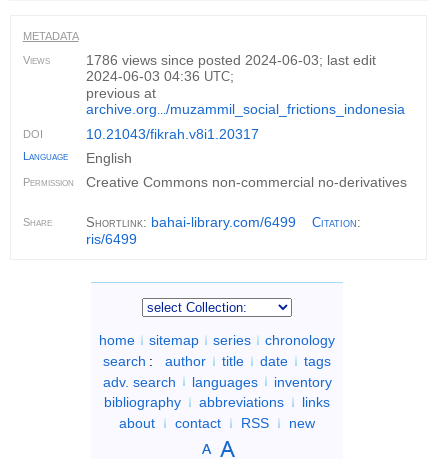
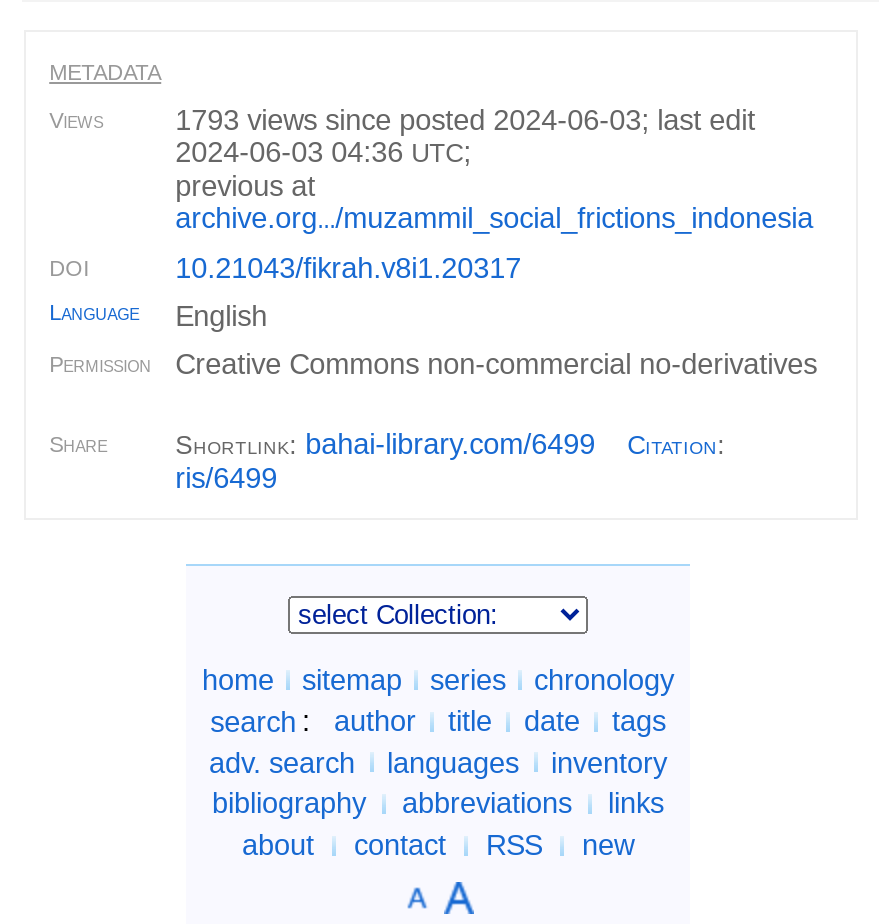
[86,52,376,68] 1786 views since posted 2024-06-03; last edit -> [175,105,755,137] 1793 views since posted 2024-06-03; last edit

